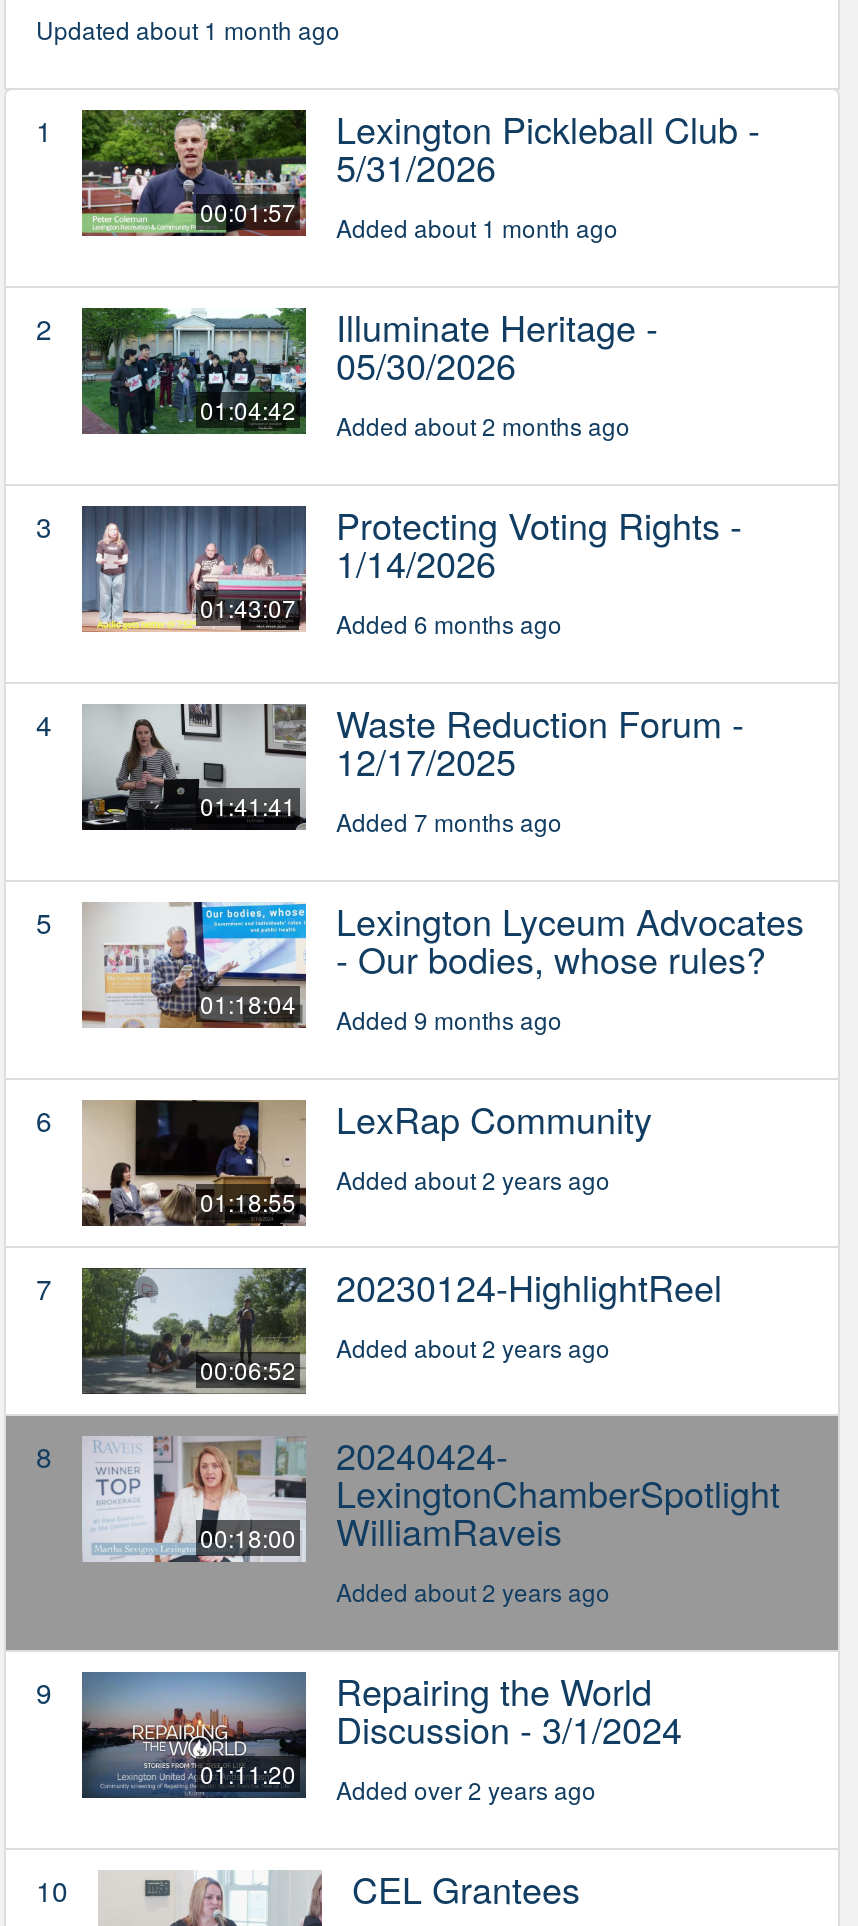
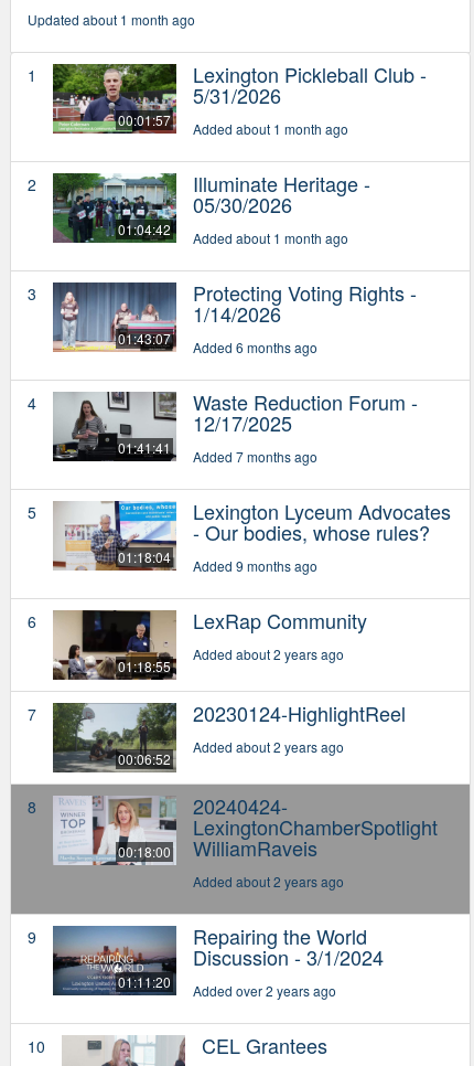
[336,407,630,441] Added about 2 months ago -> [193,228,348,247] Added about 1 month ago

